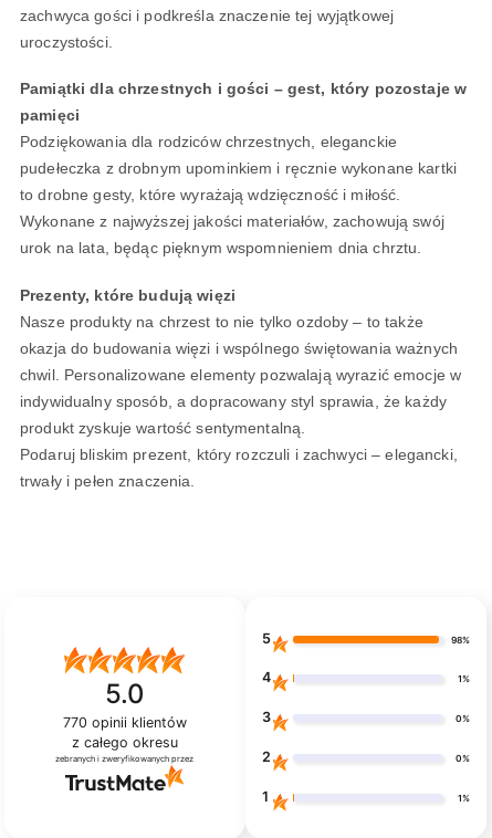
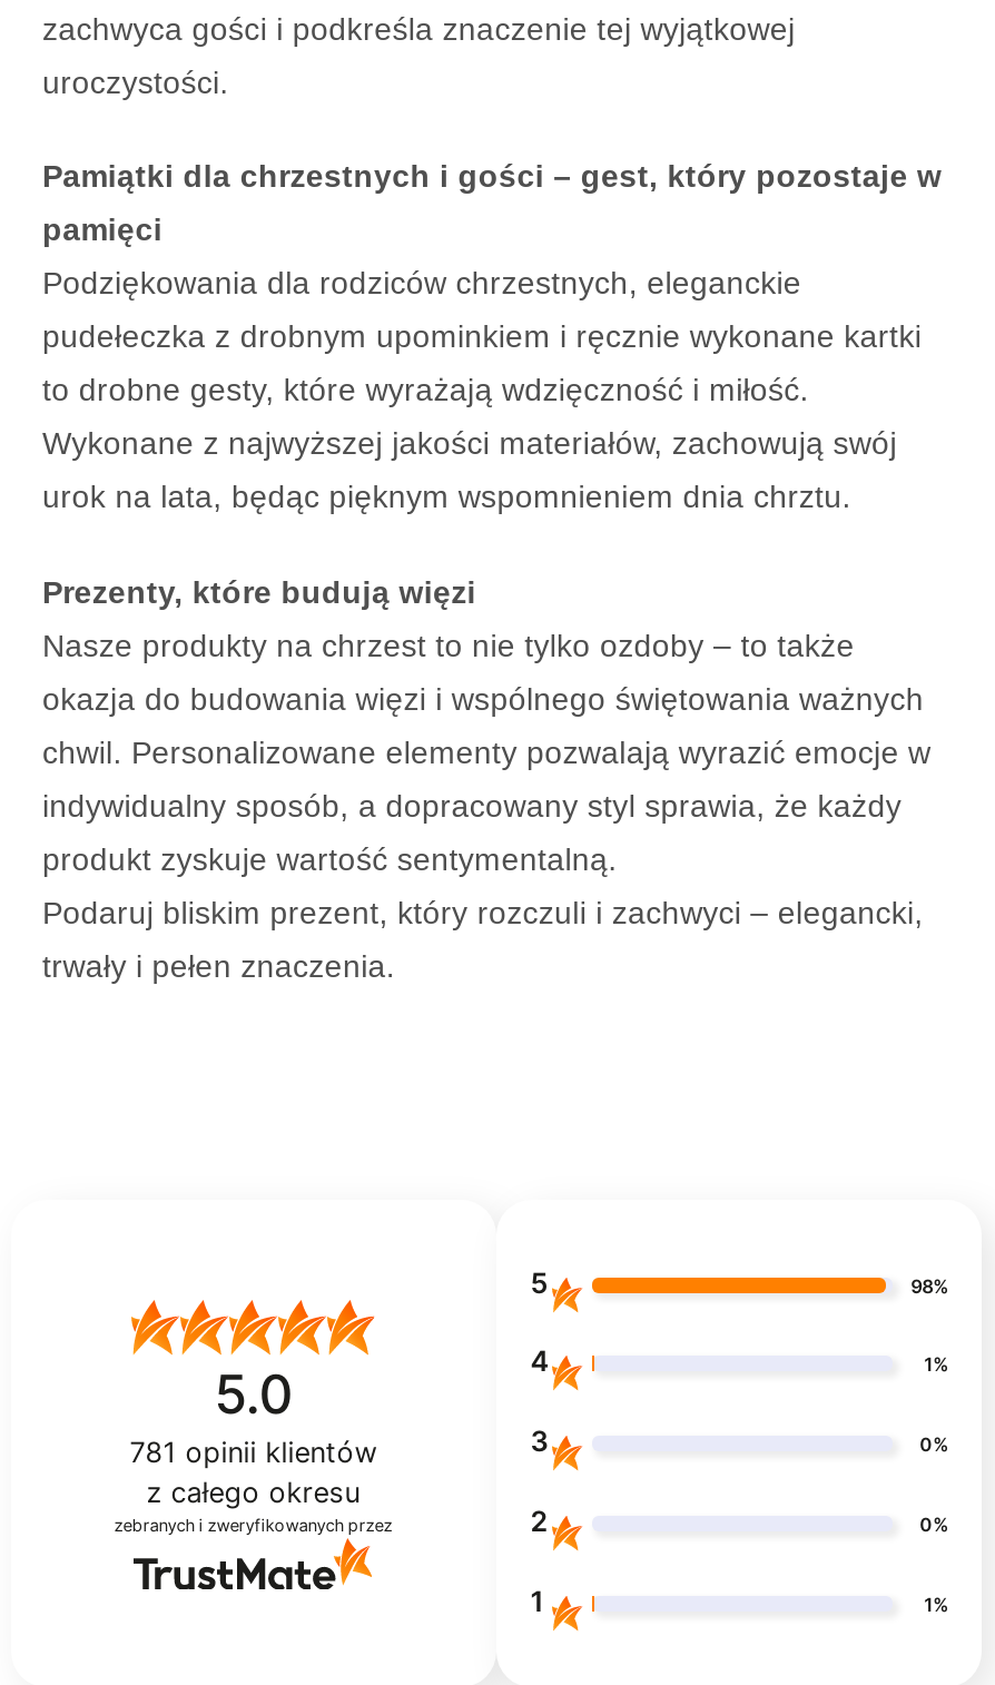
[63,714,187,731] 770 opinii klientów -> [130,1436,377,1469] 781 opinii klientów

